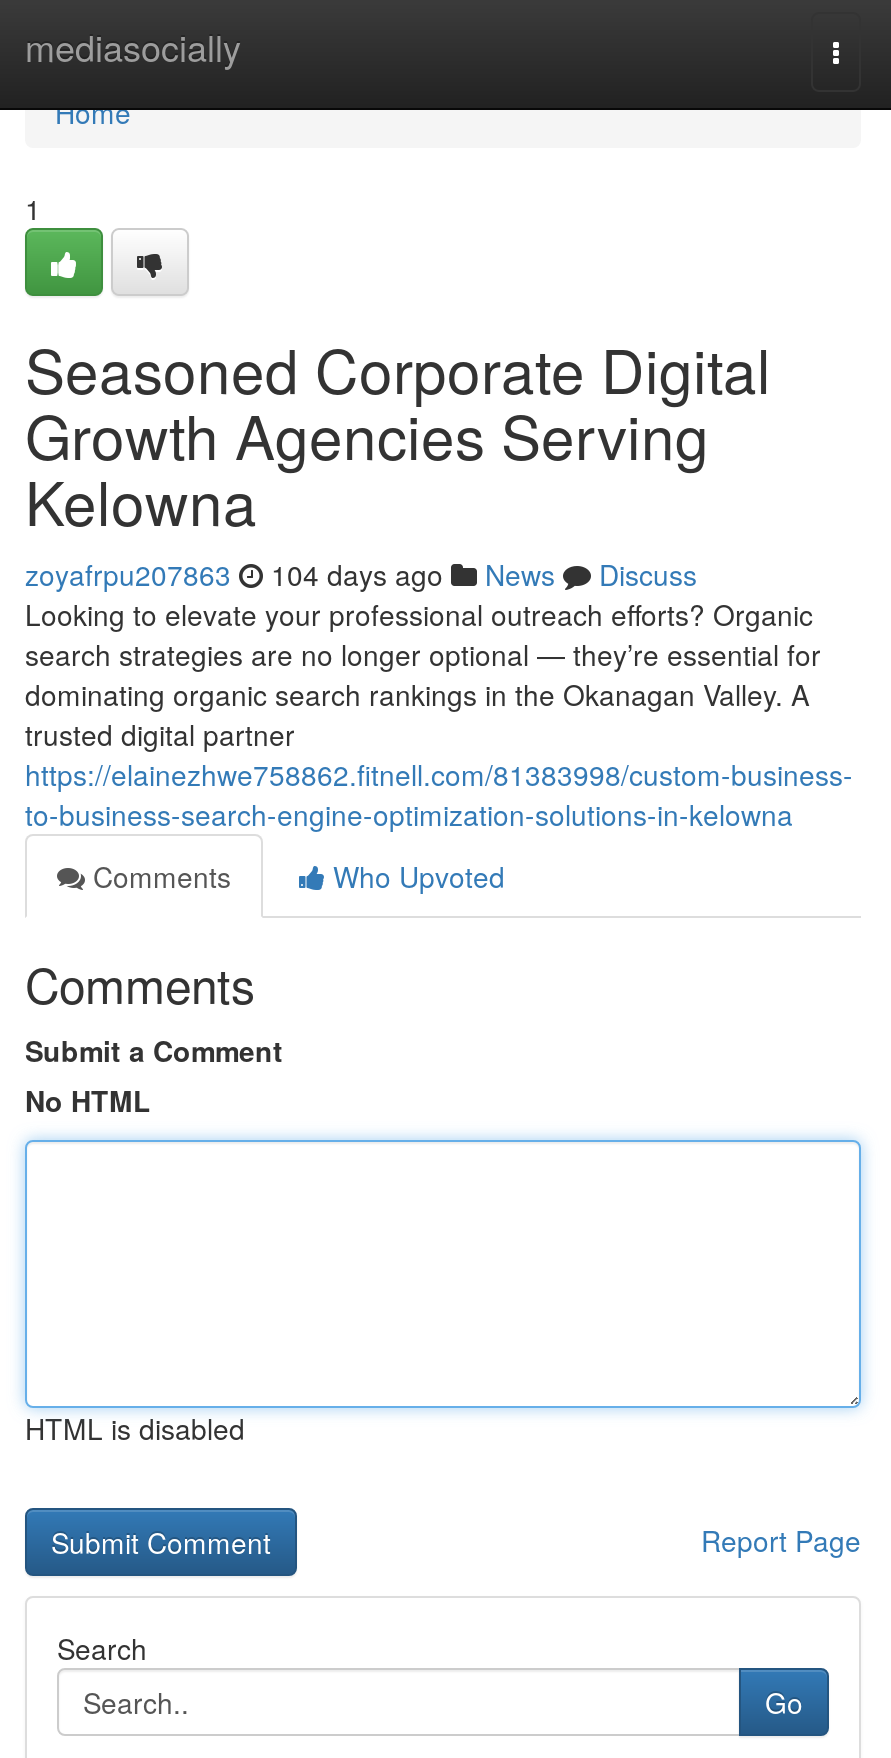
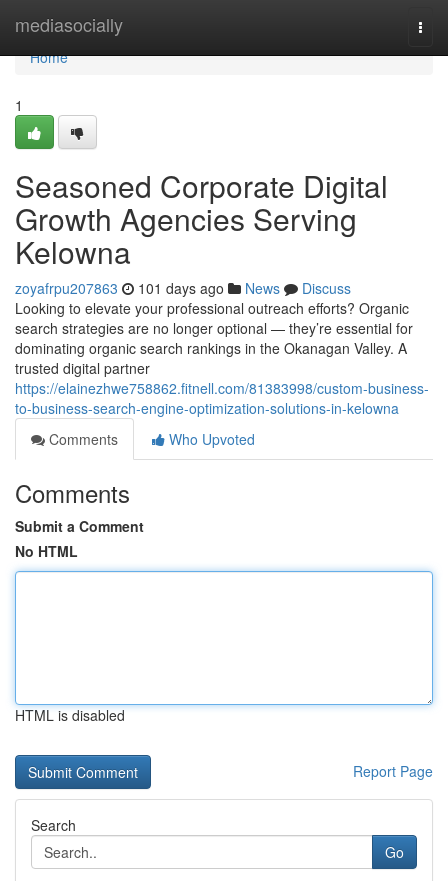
[25,554,697,594] zoyafrpu207863 104 days ago News Discuss -> [15,278,351,298] zoyafrpu207863 101 days ago News Discuss

